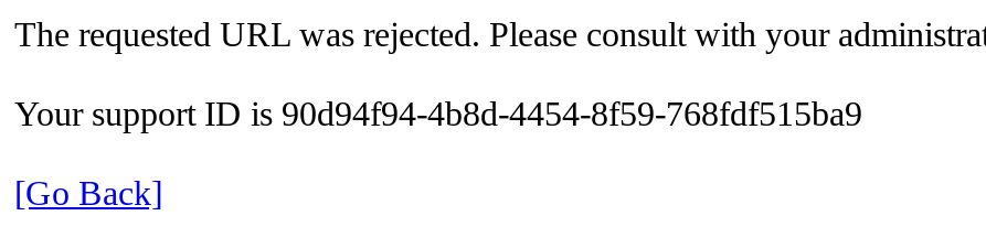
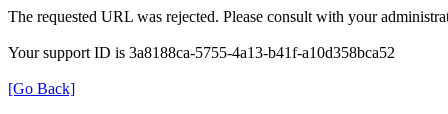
[14,95,862,132] Your support ID is 90d94f94-4b8d-4454-8f59-768fdf515ba9 -> [8,44,395,61] Your support ID is 3a8188ca-5755-4a13-b41f-a10d358bca52

